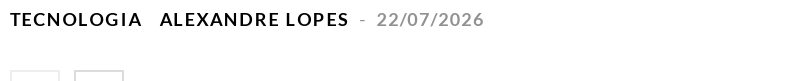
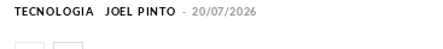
[160,8,485,30] ALEXANDRE LOPES - 22/07/2026 -> [105,5,257,18] JOEL PINTO - 20/07/2026

